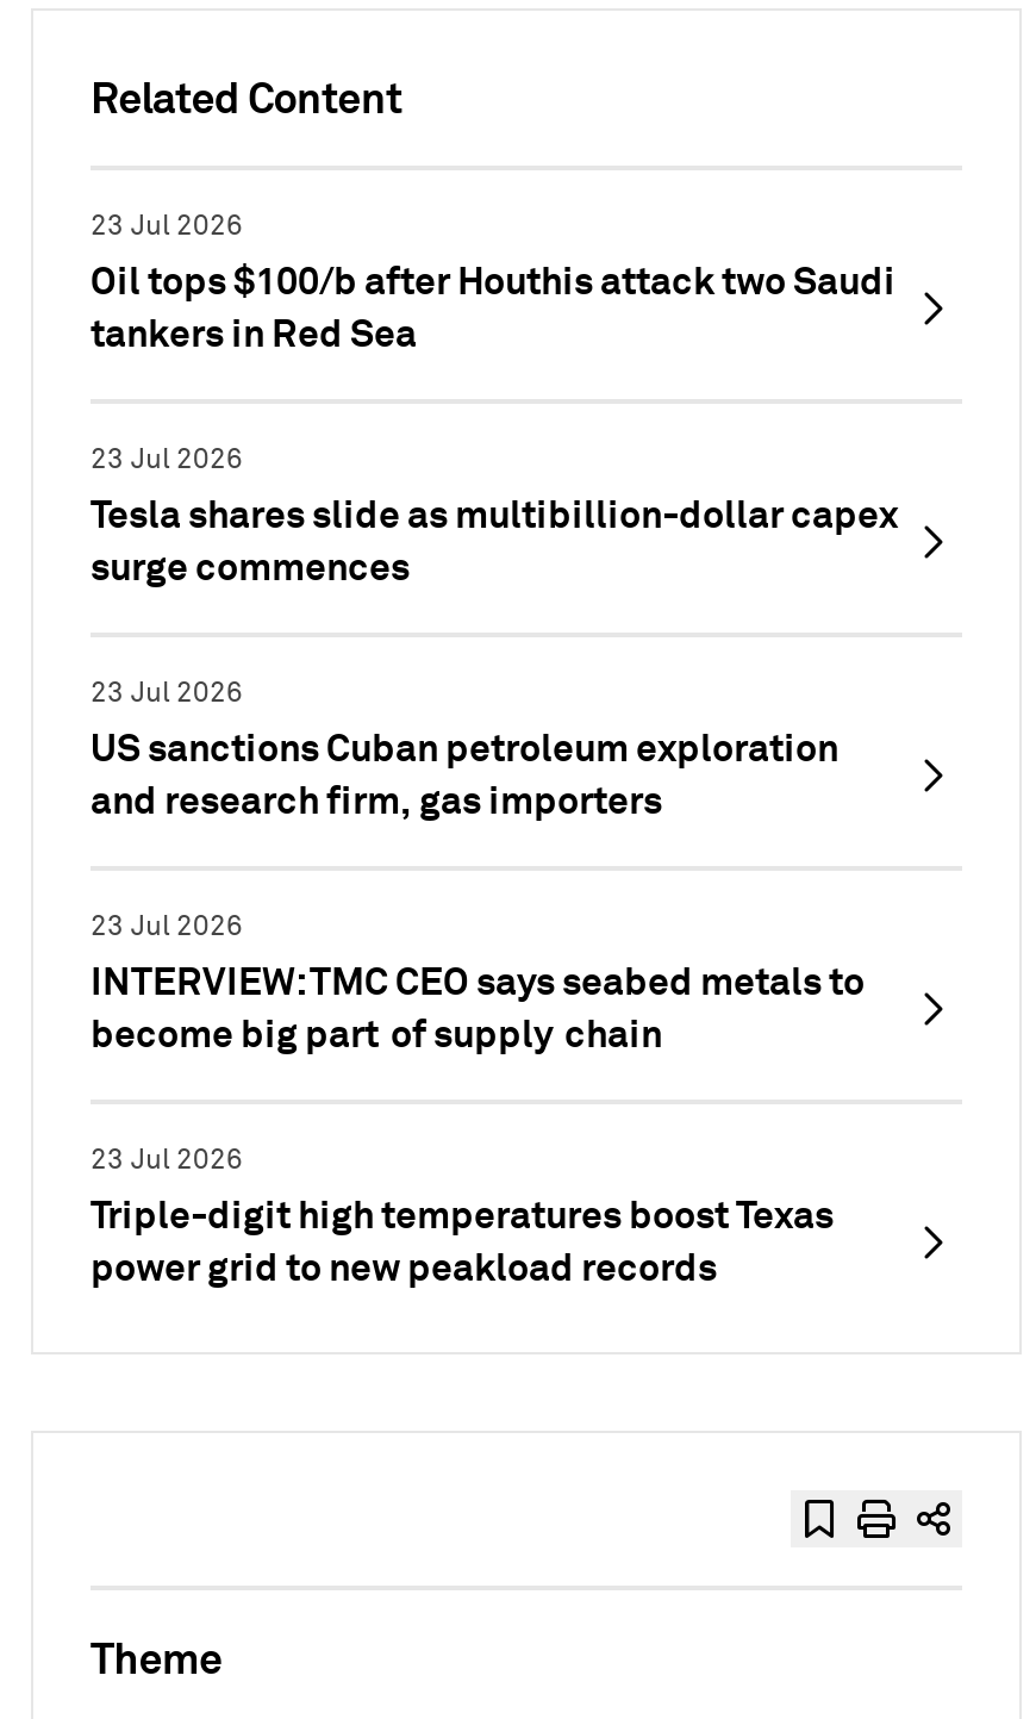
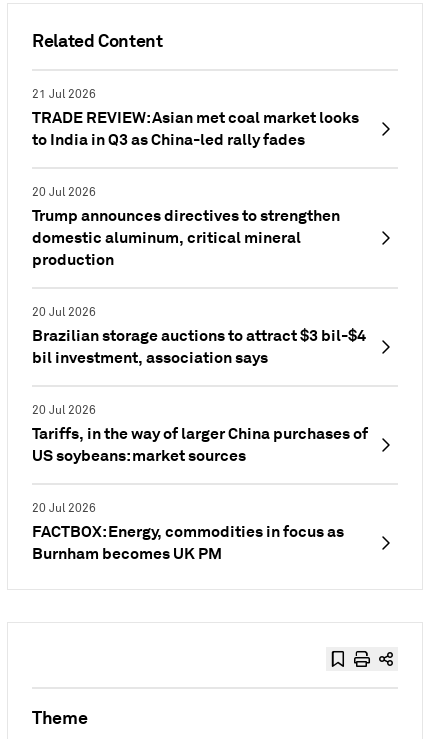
[91,208,895,359] 23 Jul 2026 | Oil tops $100/b after Houthis attack two Saudi | tankers in Red Sea -> [32,87,359,150] 21 Jul 2026 | TRADE REVIEW: Asian met coal market looks | to India in Q3 as China-led rally fades
[91,442,898,592] 23 Jul 2026 | Tesla shares slide as multibillion-dollar capex | surge commences -> [32,185,340,270] 20 Jul 2026 | Trump announces directives to strengthen | domestic aluminum, critical mineral | production
[91,675,838,826] 23 Jul 2026 | US sanctions Cuban petroleum exploration | and research firm, gas importers -> [32,305,366,368] 20 Jul 2026 | Brazilian storage auctions to attract $3 bil-$4 | bil investment, association says
[91,909,865,1059] 23 Jul 2026 | INTERVIEW: TMC CEO says seabed metals to | become big part of supply chain -> [32,403,368,466] 20 Jul 2026 | Tariffs, in the way of larger China purchases of | US soybeans: market sources
[91,1142,834,1293] 23 Jul 2026 | Triple-digit high temperatures boost Texas | power grid to new peakload records -> [32,501,344,564] 20 Jul 2026 | FACTBOX: Energy, commodities in focus as | Burnham becomes UK PM

